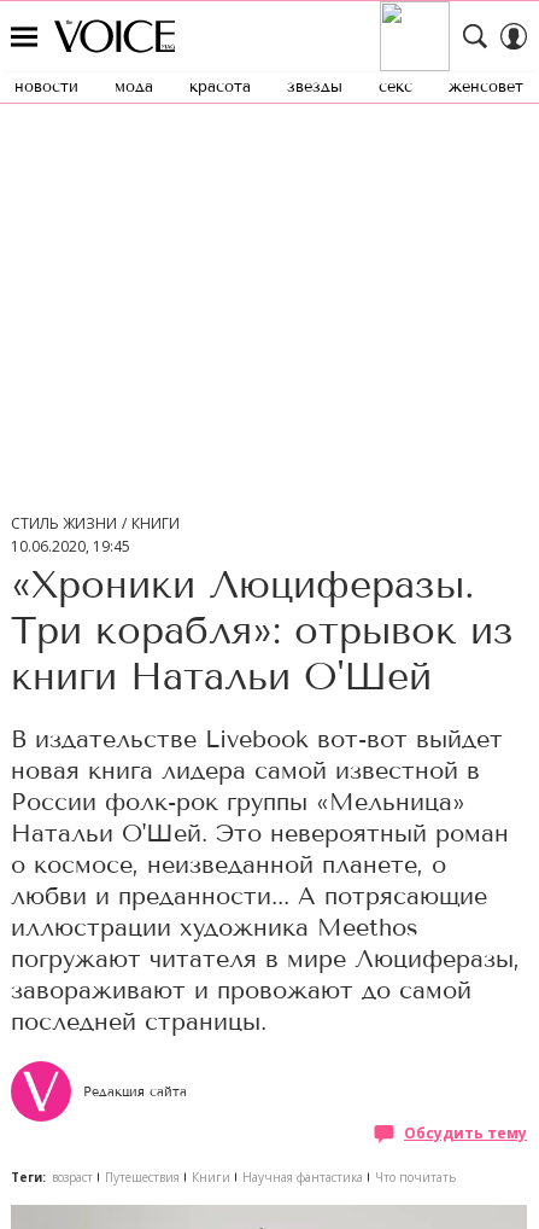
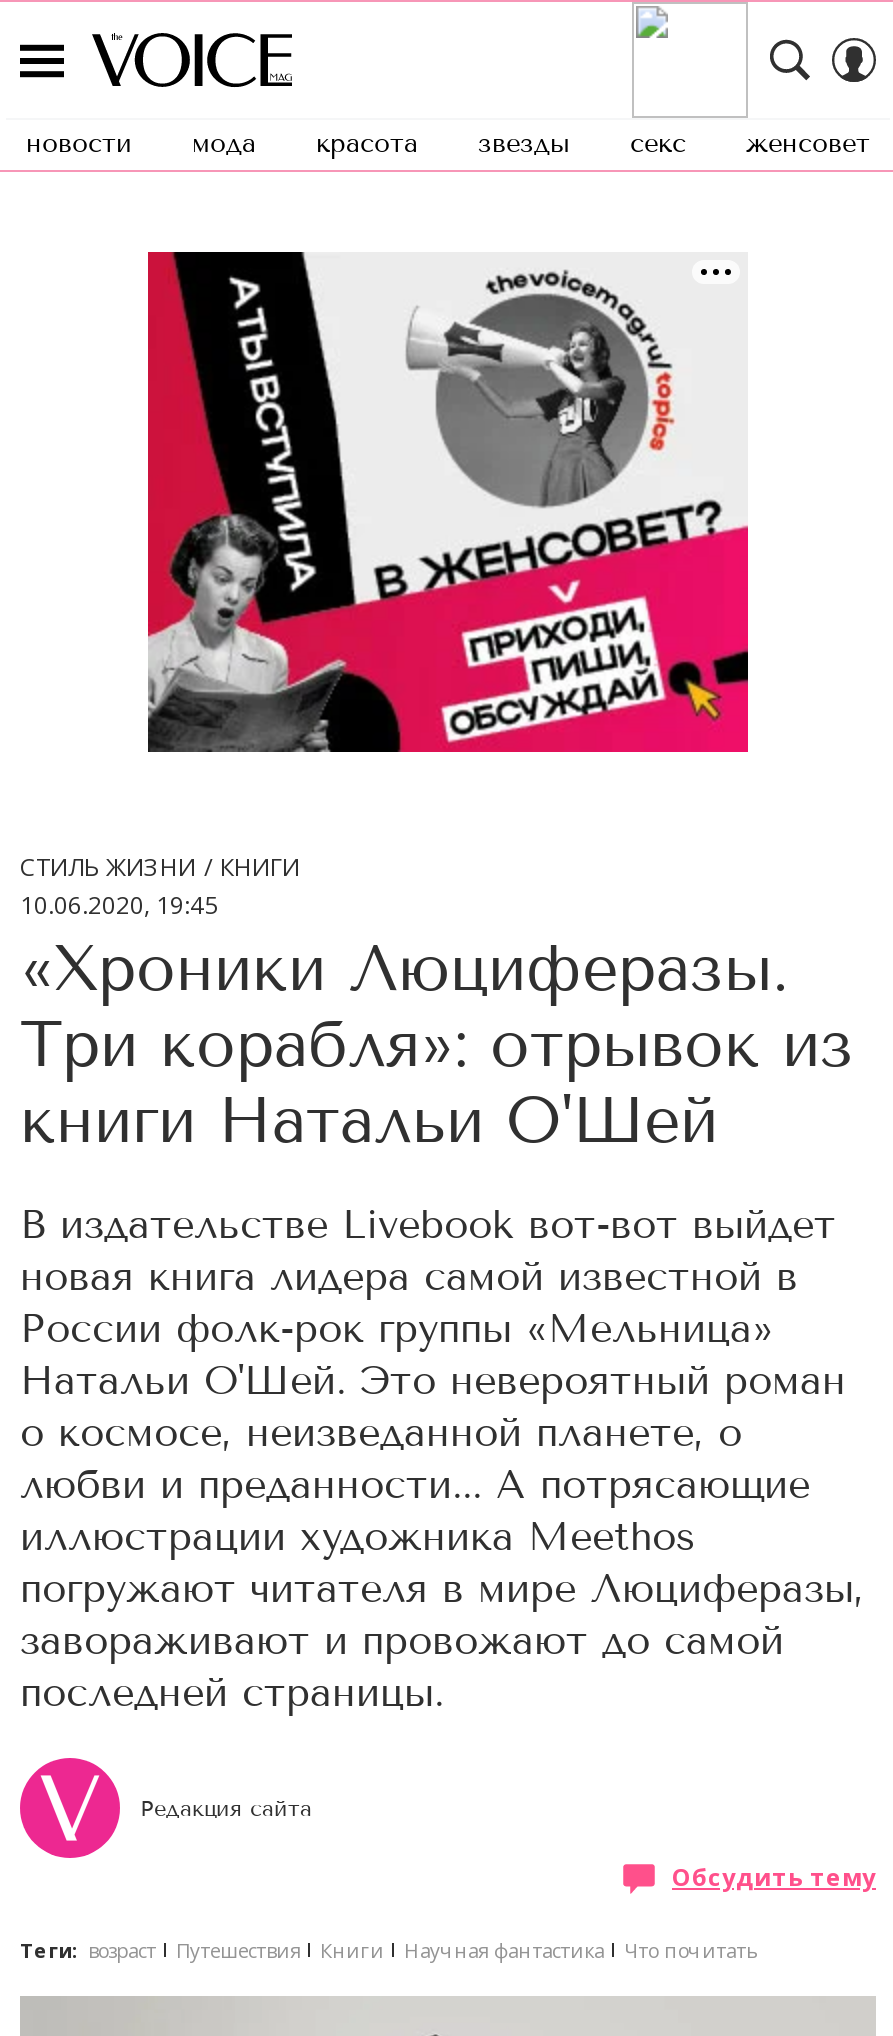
none -> [146,250,750,754] [image]

